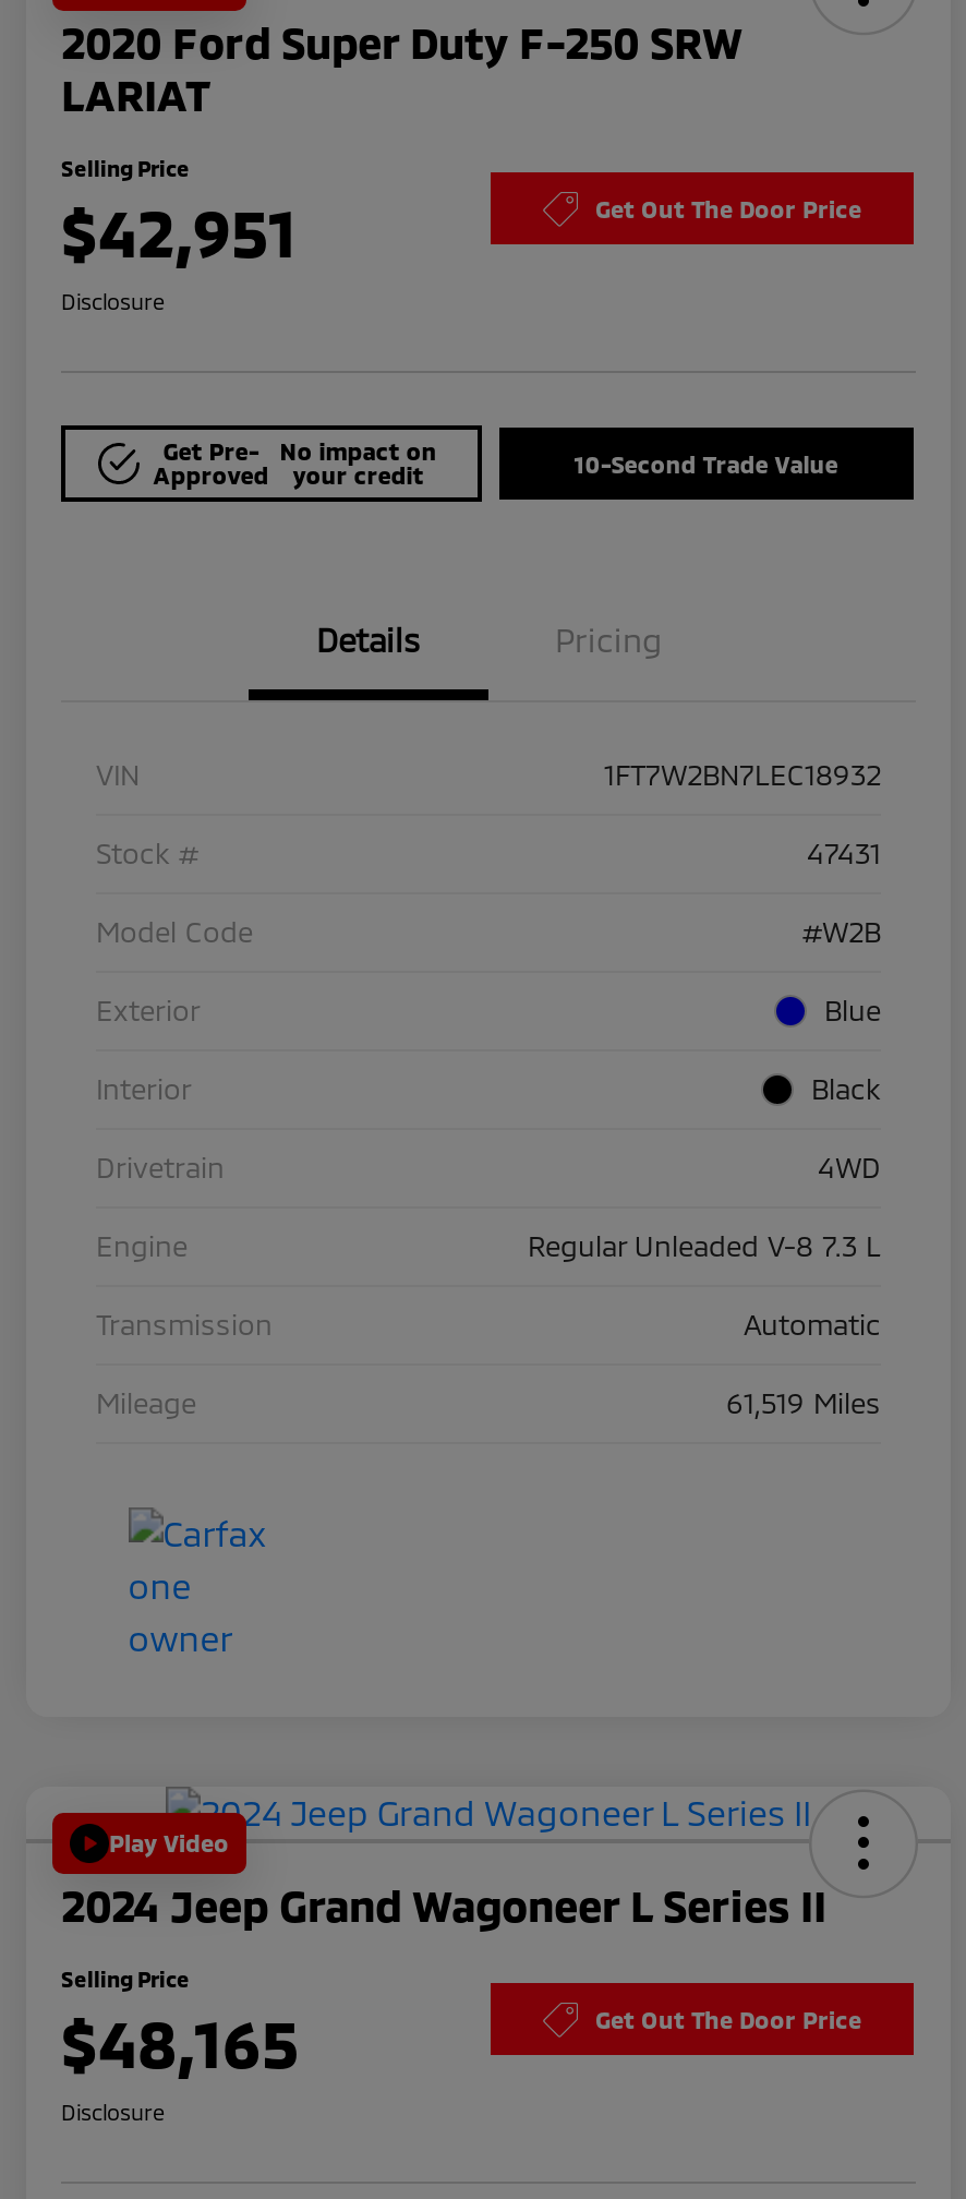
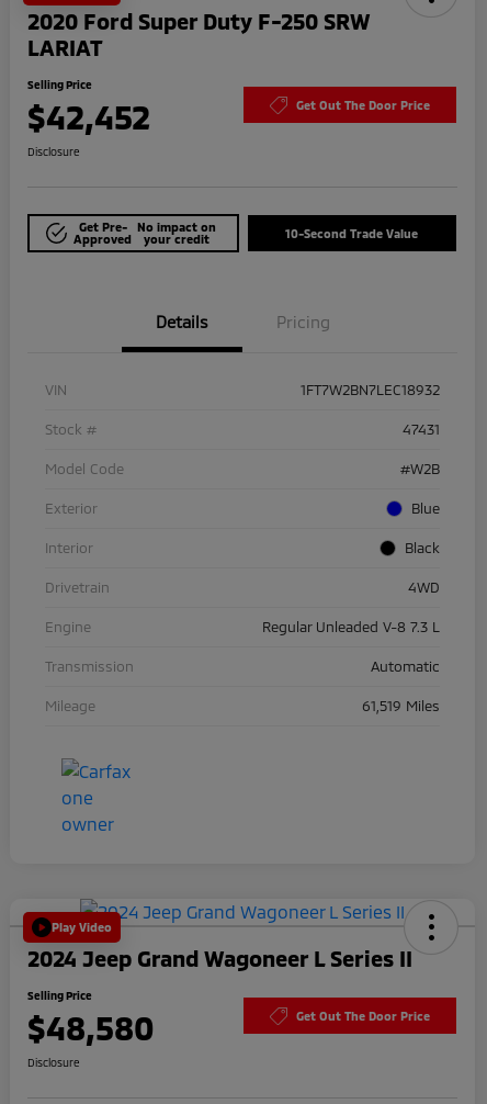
[61,192,297,270] $42,951 -> [27,96,150,136] $42,452
[61,2002,299,2081] $48,165 -> [27,1007,155,1047] $48,580

